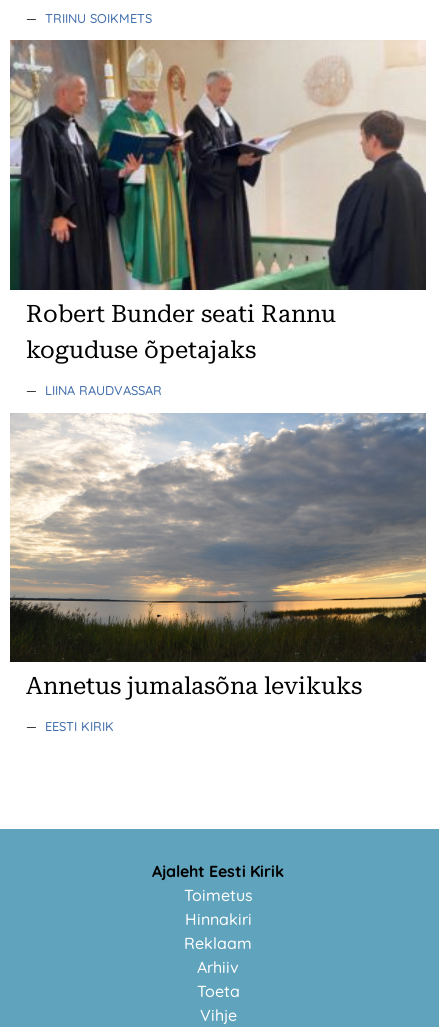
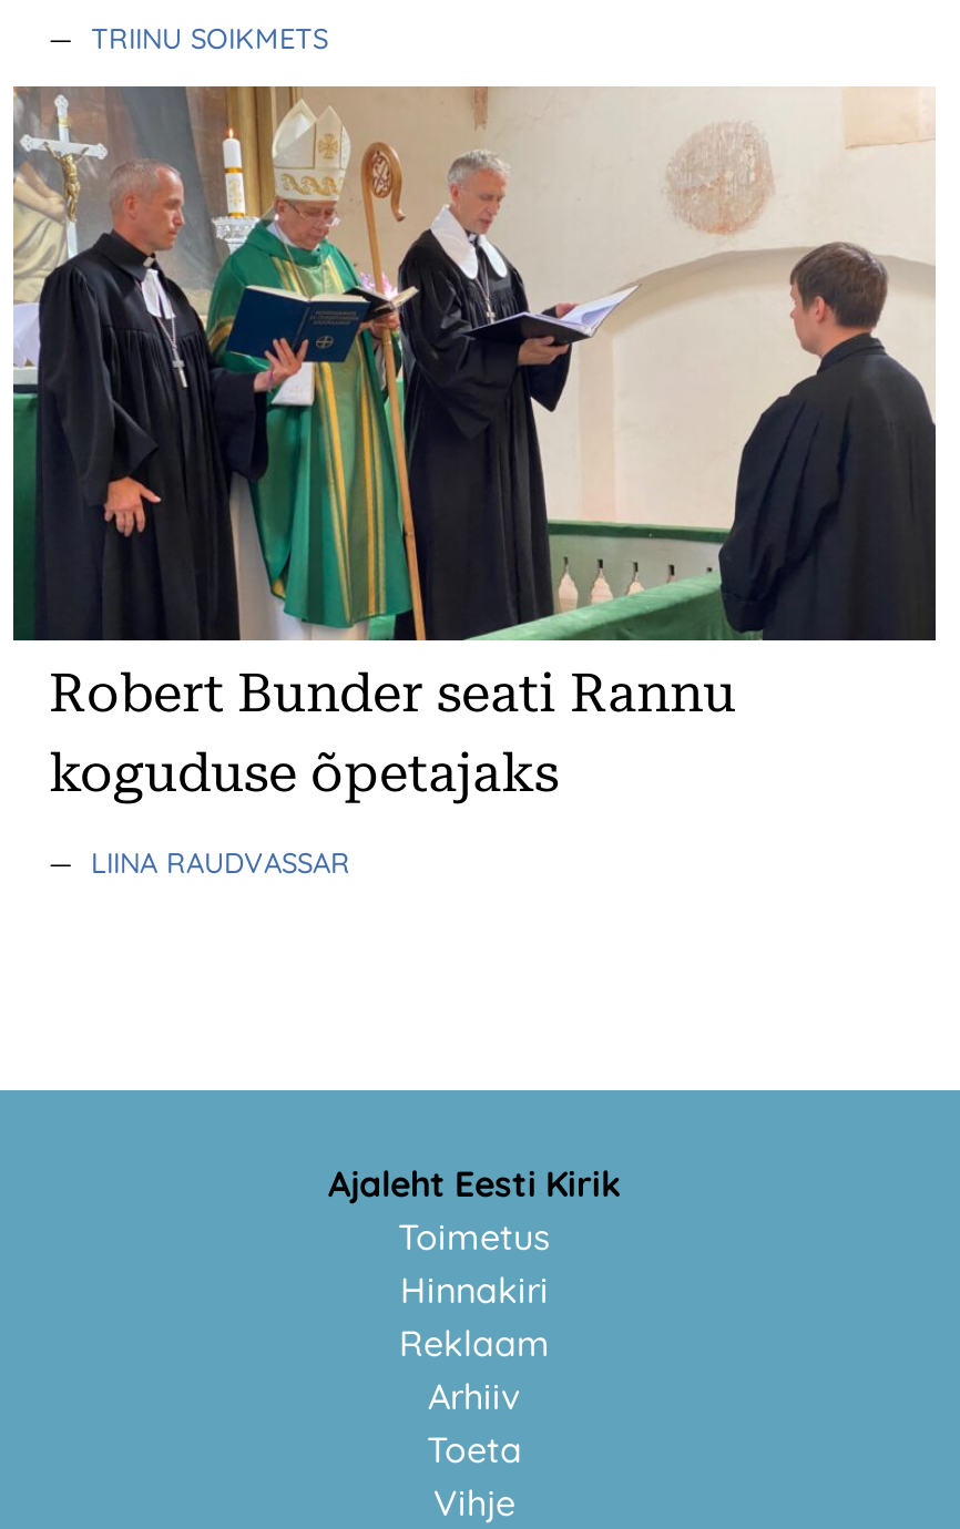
[9,412,427,734] [image] | Annetus jumalasõna levikuks | — EESTI KIRIK -> none

